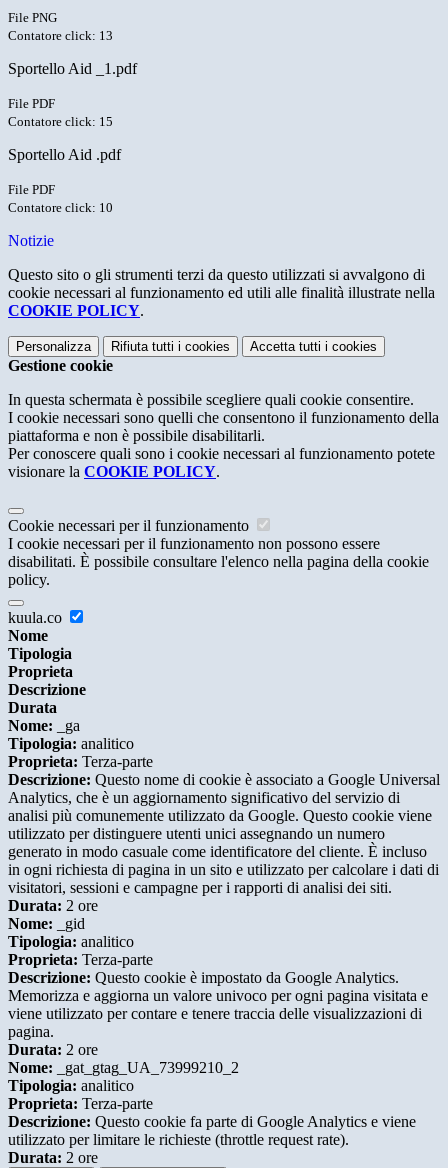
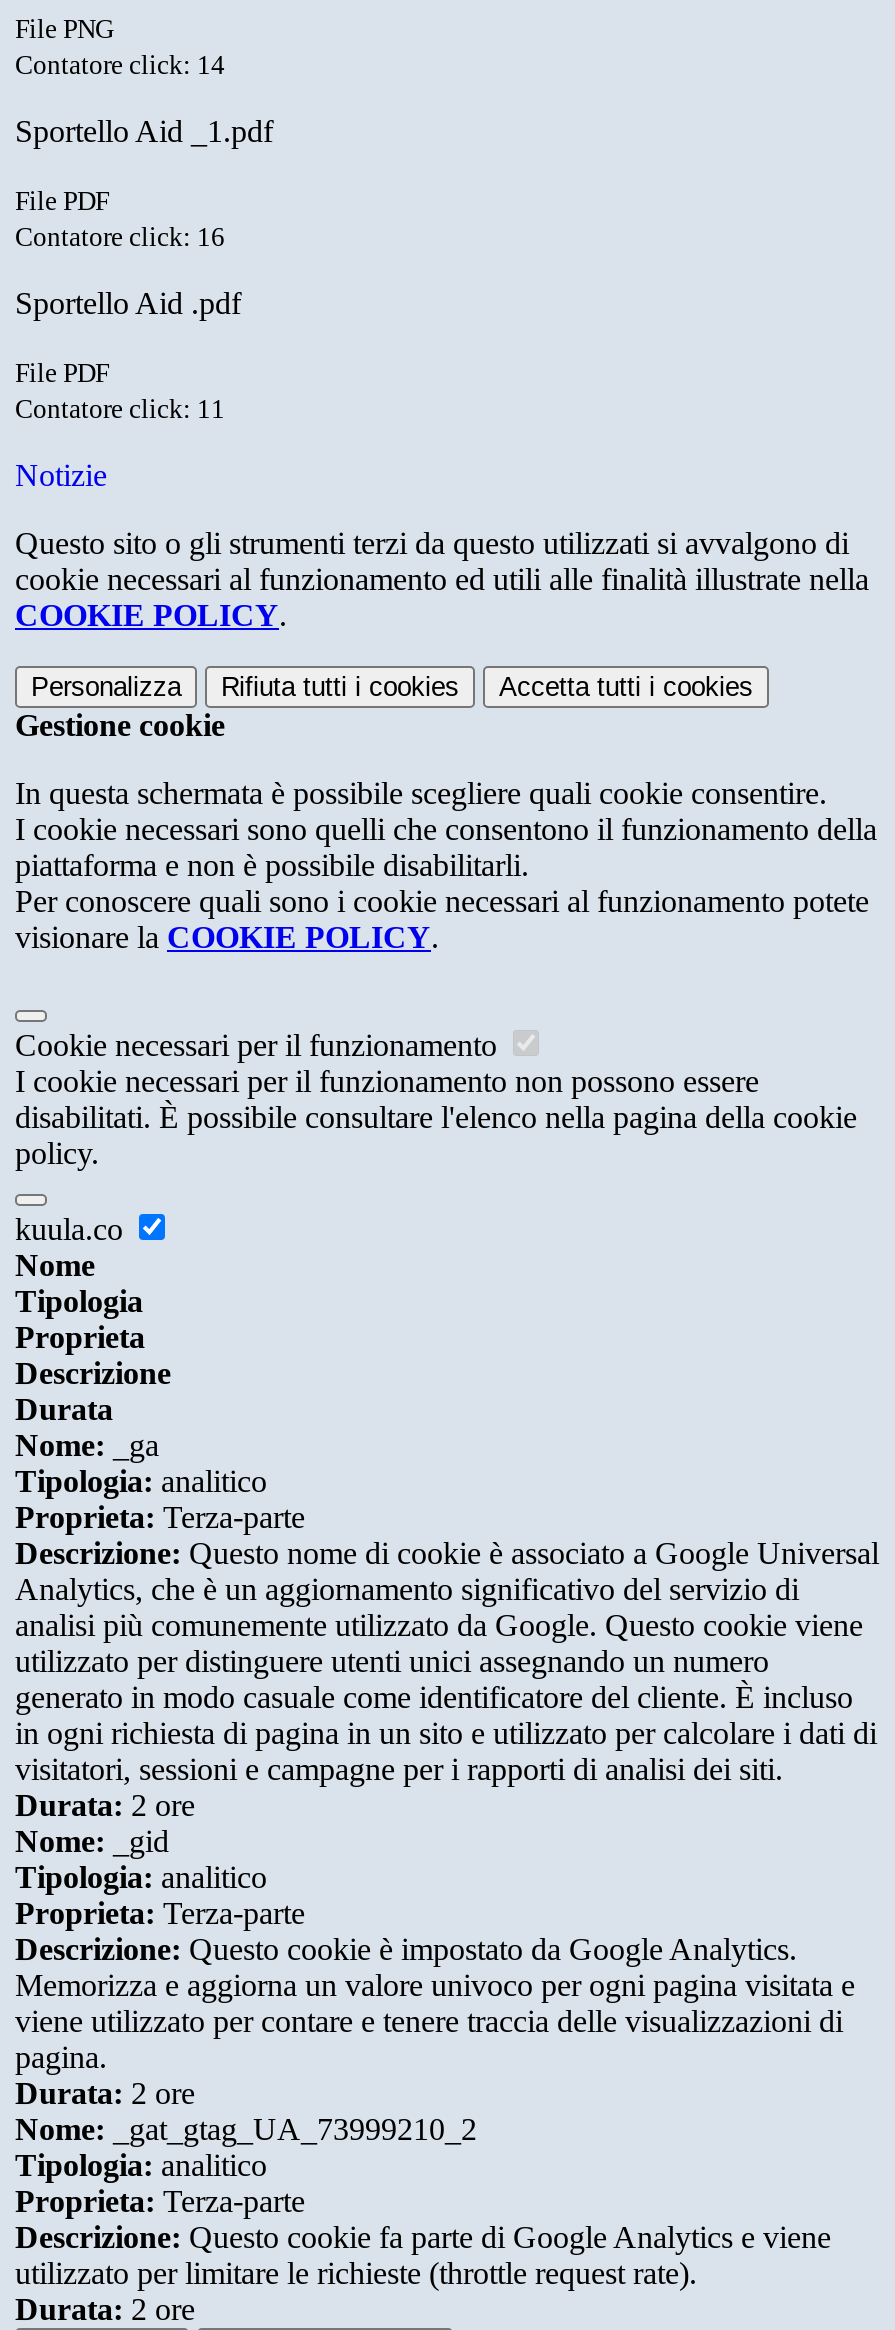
[8,28,113,43] Contatore click: 13 -> [15,50,225,80] Contatore click: 14
[8,114,113,129] Contatore click: 15 -> [15,222,225,252] Contatore click: 16
[8,200,113,215] Contatore click: 10 -> [15,394,225,424] Contatore click: 11

